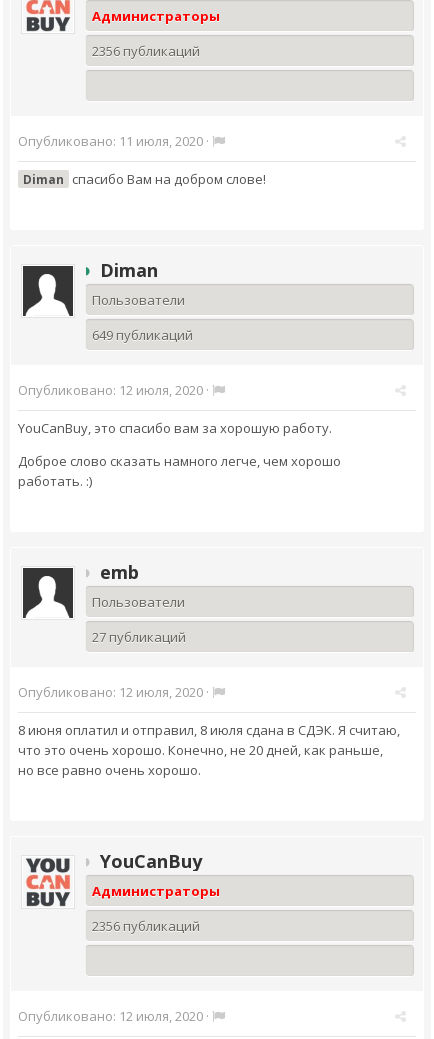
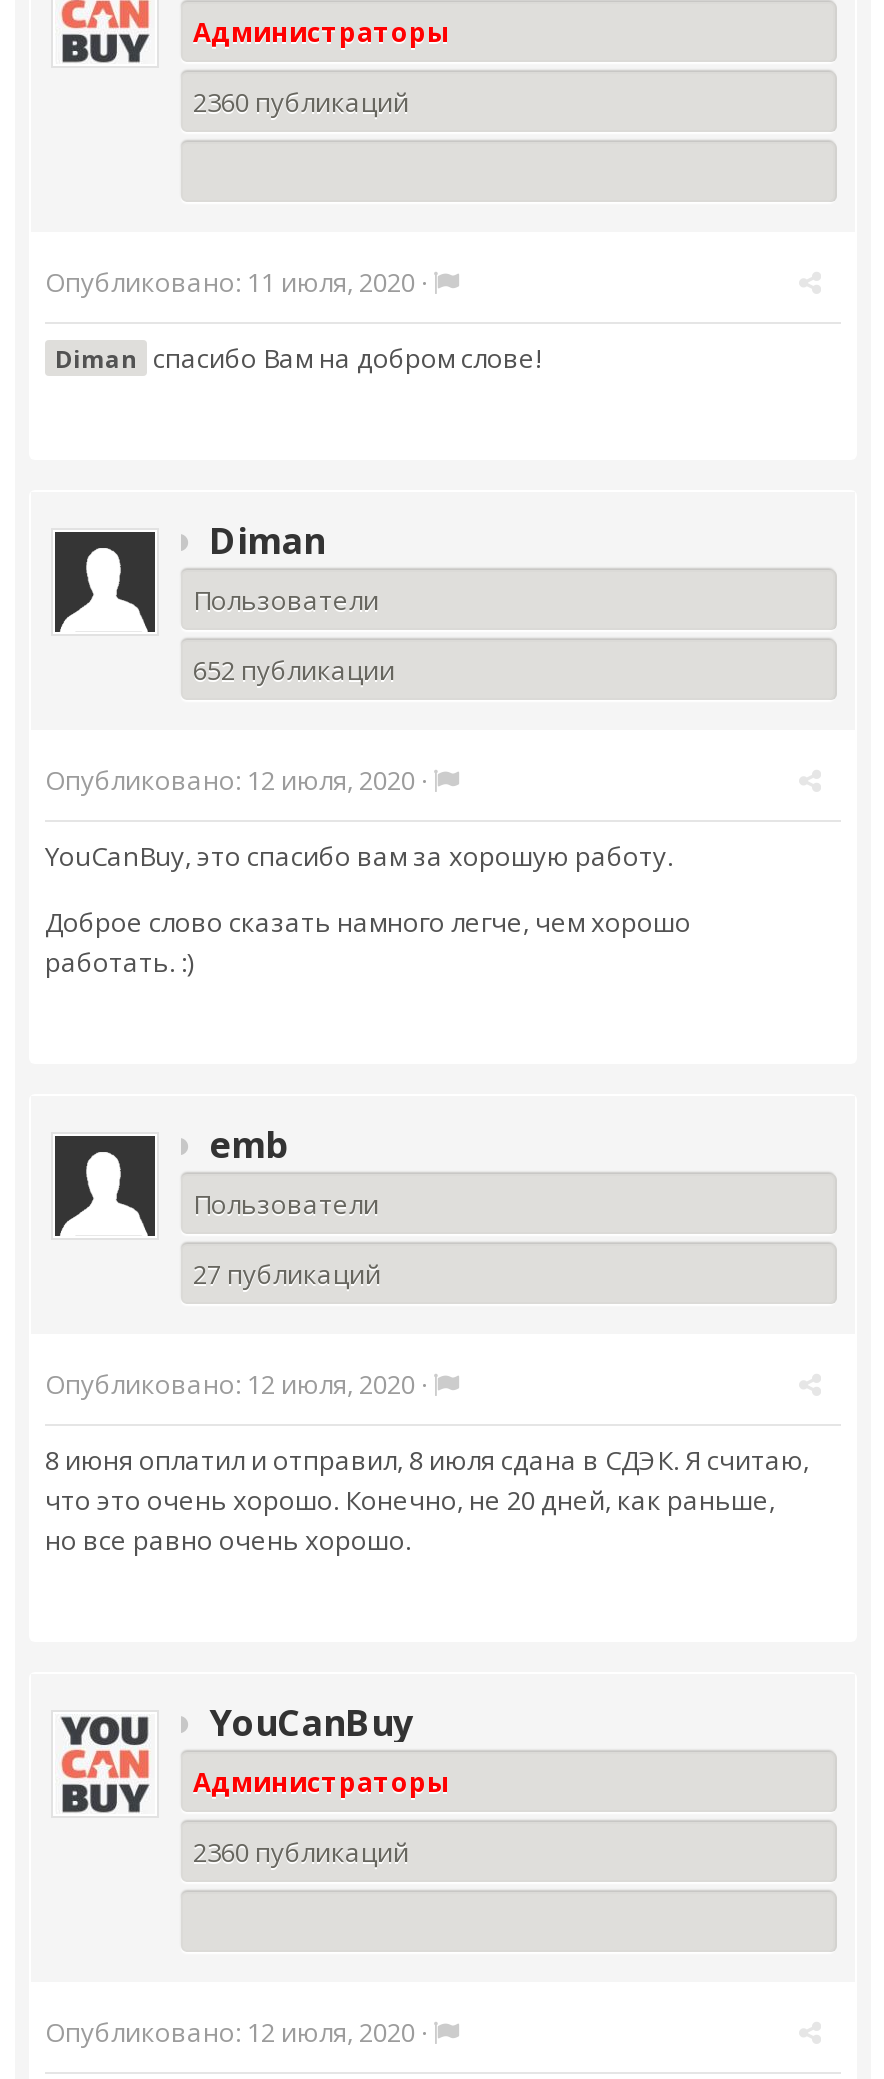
[92,42,200,60] 2356 публикаций -> [193,84,409,120] 2360 публикаций
[92,326,193,344] 649 публикаций -> [193,652,395,688] 652 публикации
[92,917,200,935] 2356 публикаций -> [193,1834,409,1870] 2360 публикаций

